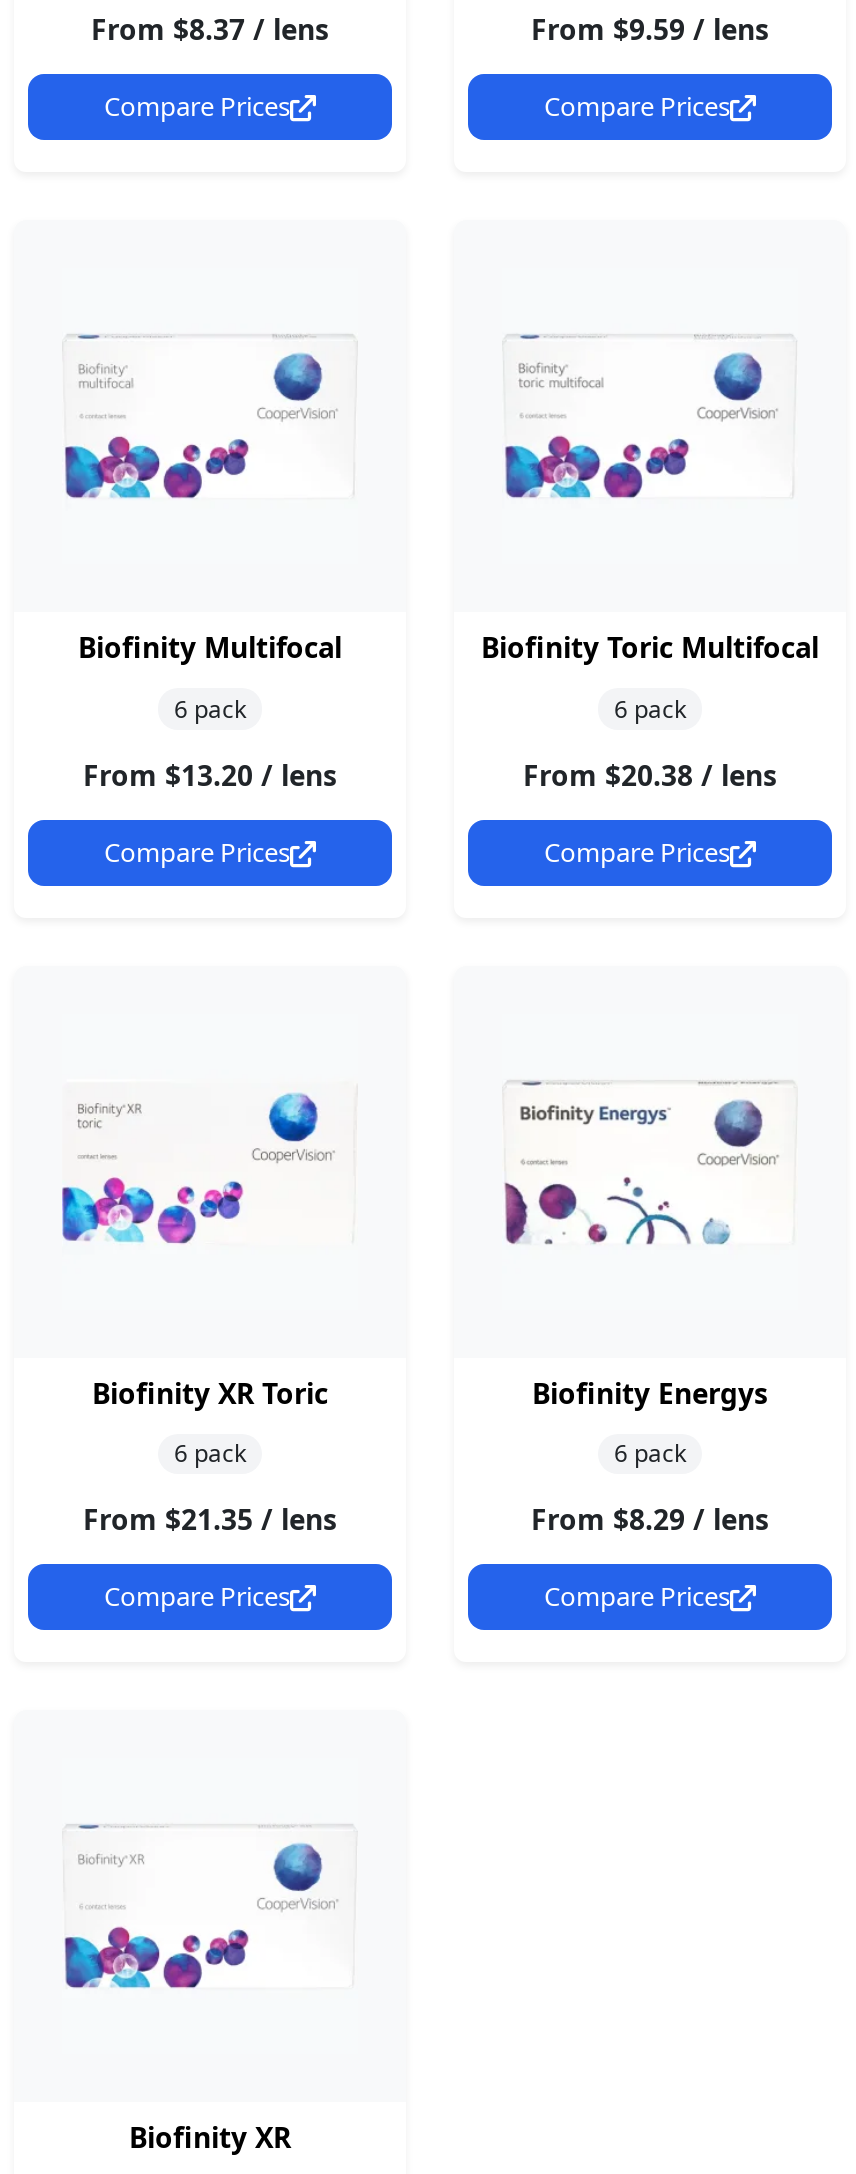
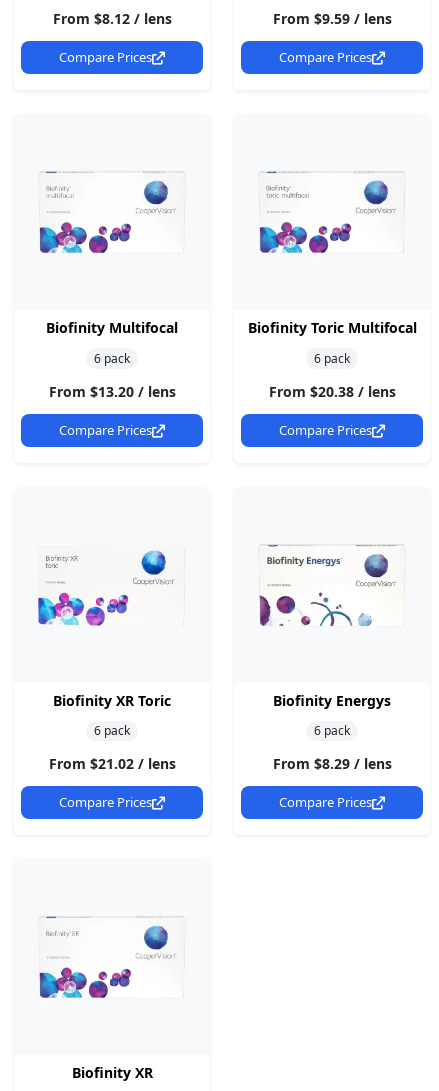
[91,11,329,49] From $8.37 / lens -> [52,9,171,28] From $8.12 / lens
[83,1500,337,1538] From $21.35 / lens -> [48,754,175,773] From $21.02 / lens

